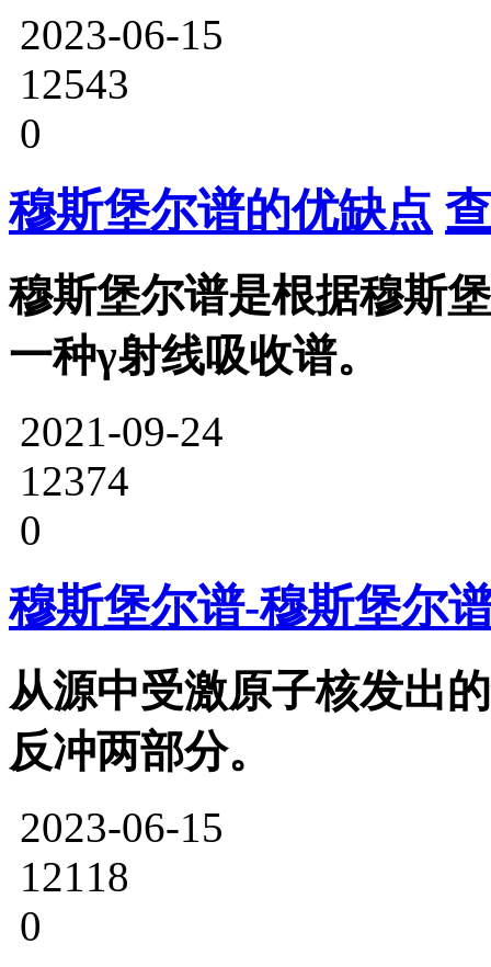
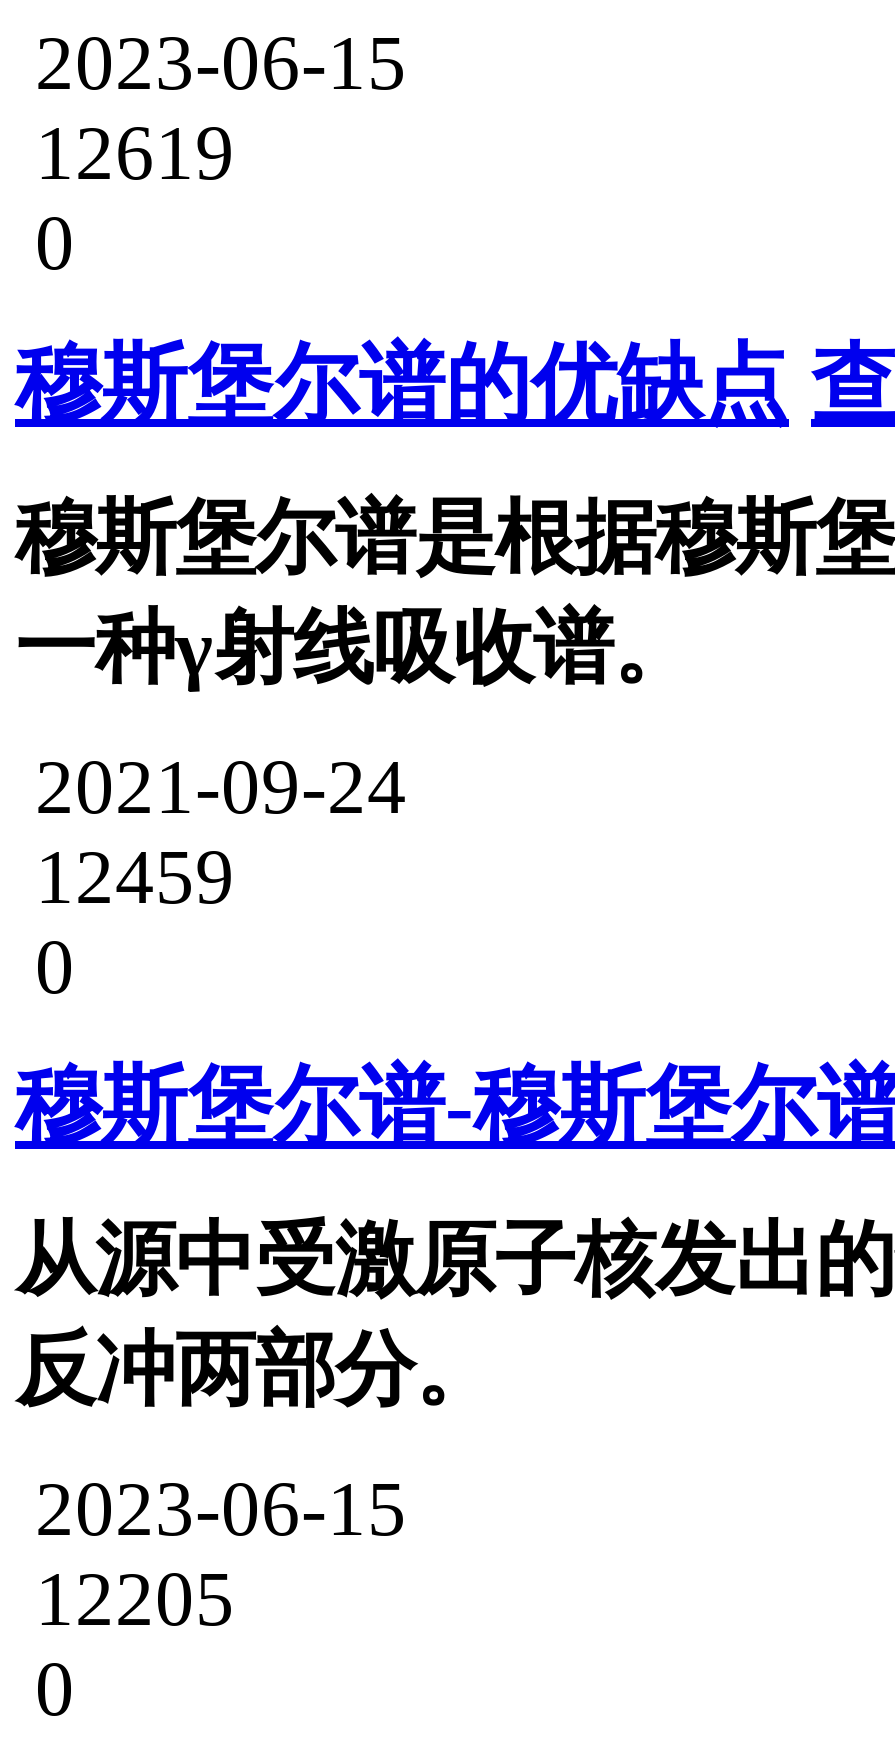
[9,60,129,107] 12543 -> [15,109,235,195] 12619
[9,457,129,504] 12374 -> [15,832,235,918] 12459
[9,853,129,900] 12118 -> [15,1555,235,1641] 12205

